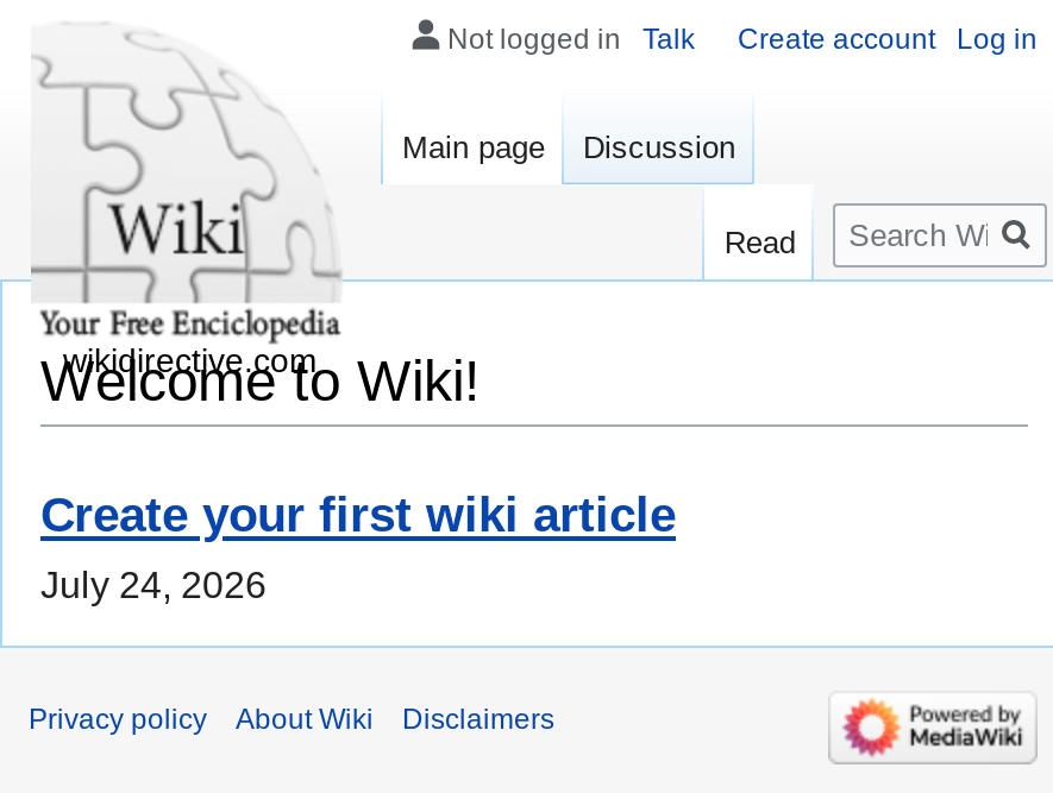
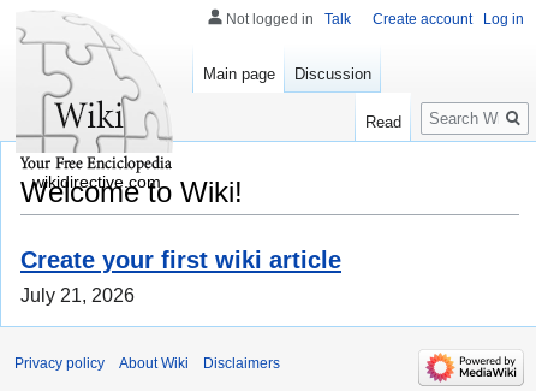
[40,565,267,606] July 24, 2026 -> [20,285,135,306] July 21, 2026

